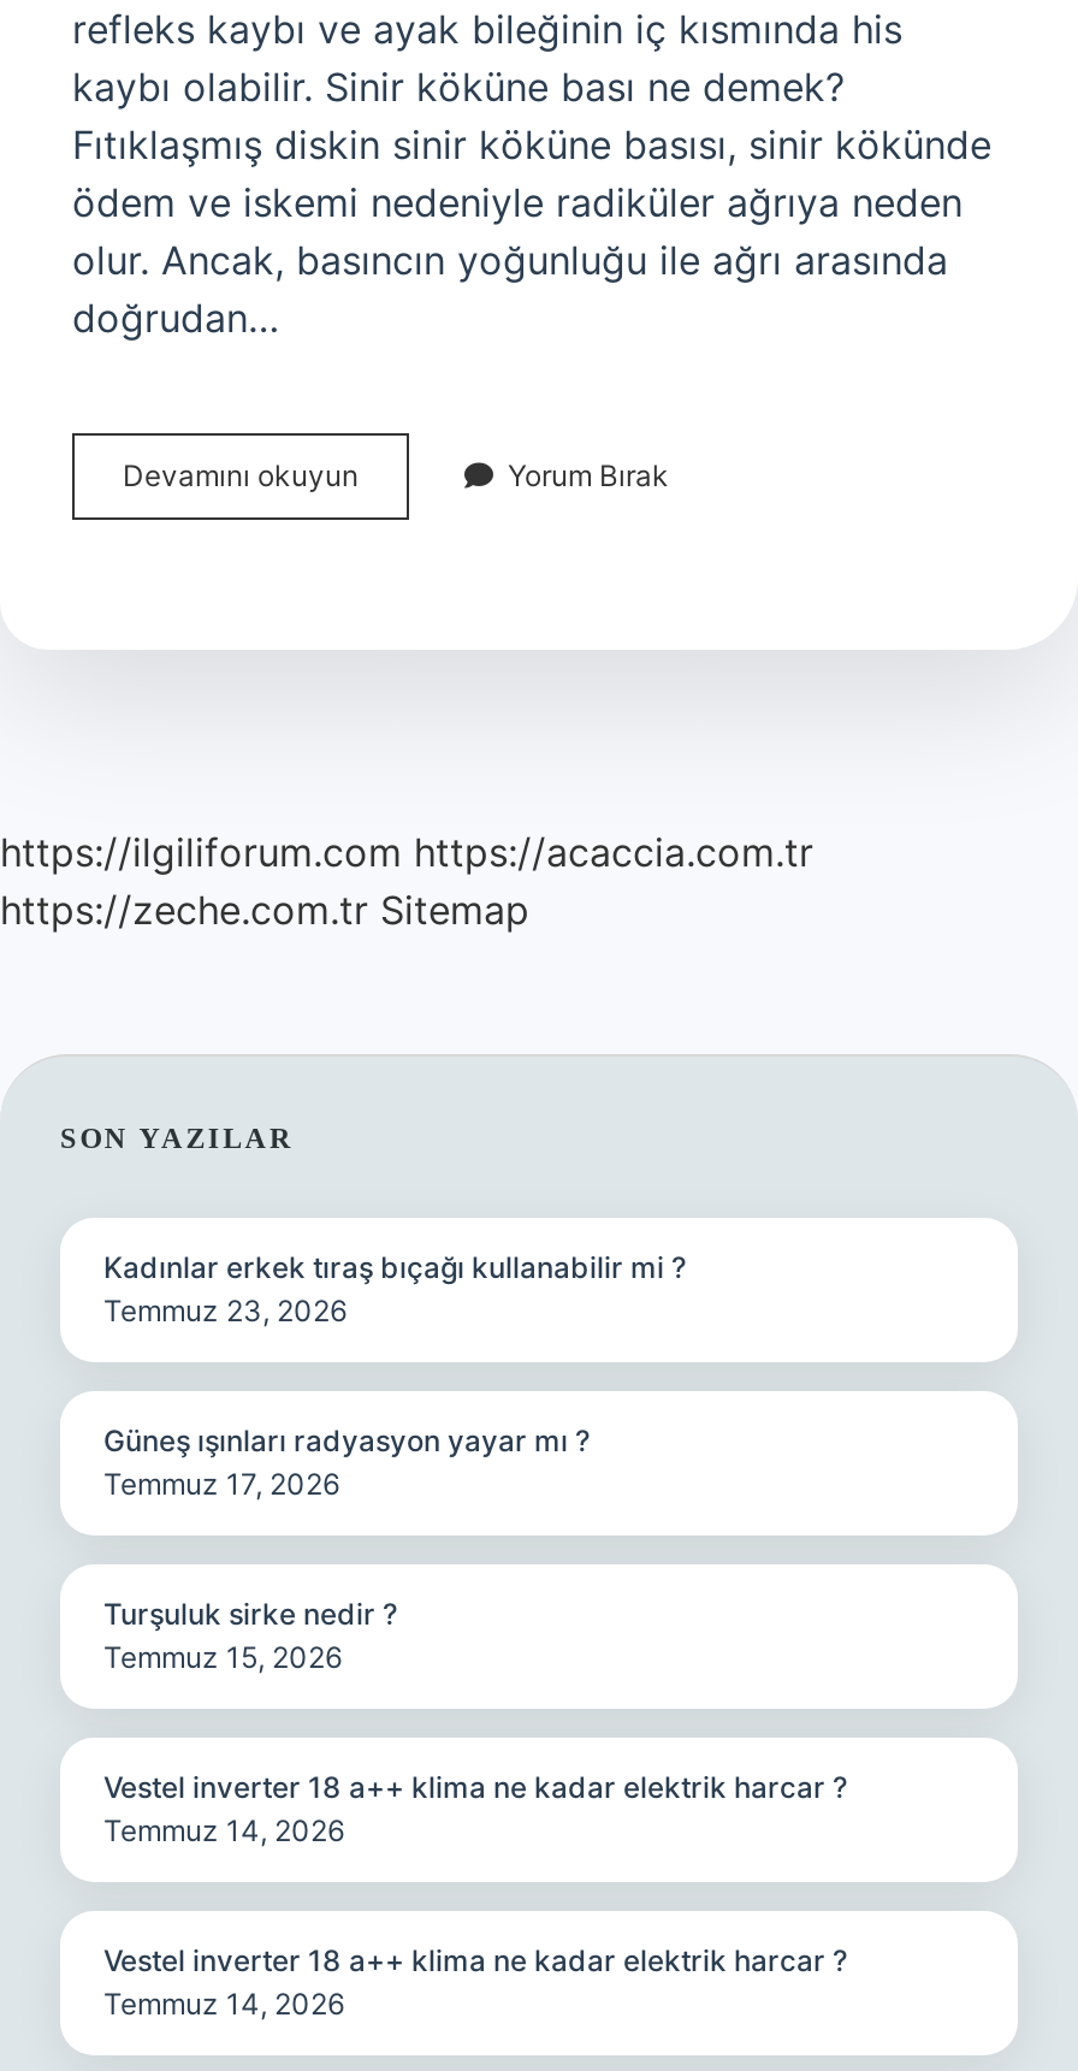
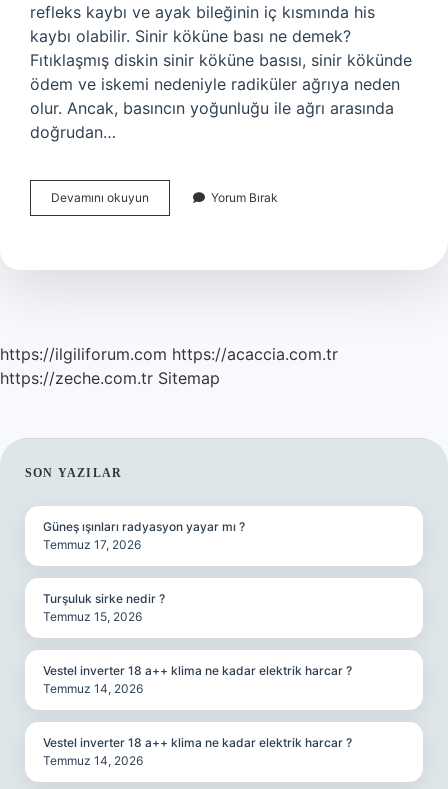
[103,1249,686,1329] Kadınlar erkek tıraş bıçağı kullanabilir mi ? | Temmuz 23, 2026 -> none

